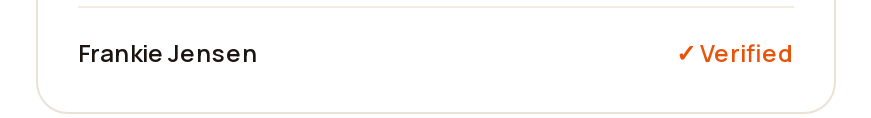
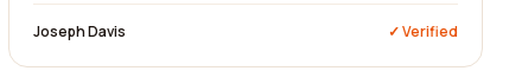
[78,36,258,70] Frankie Jensen -> [33,21,126,41] Joseph Davis

